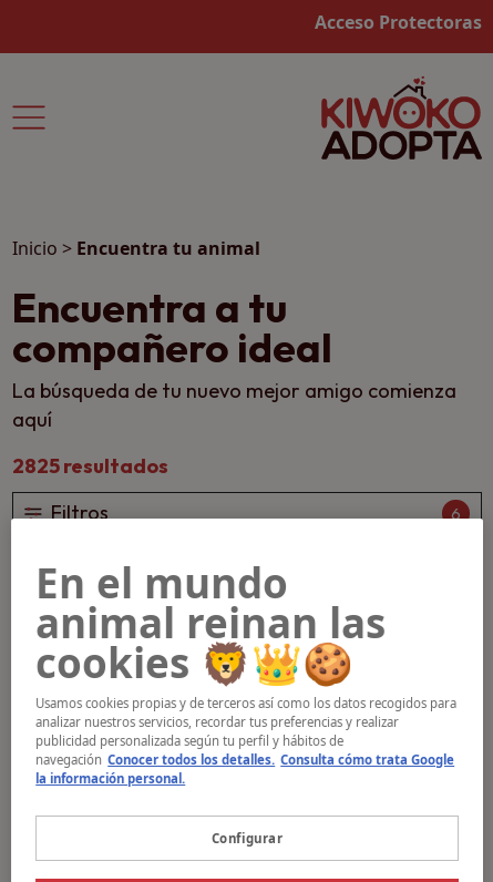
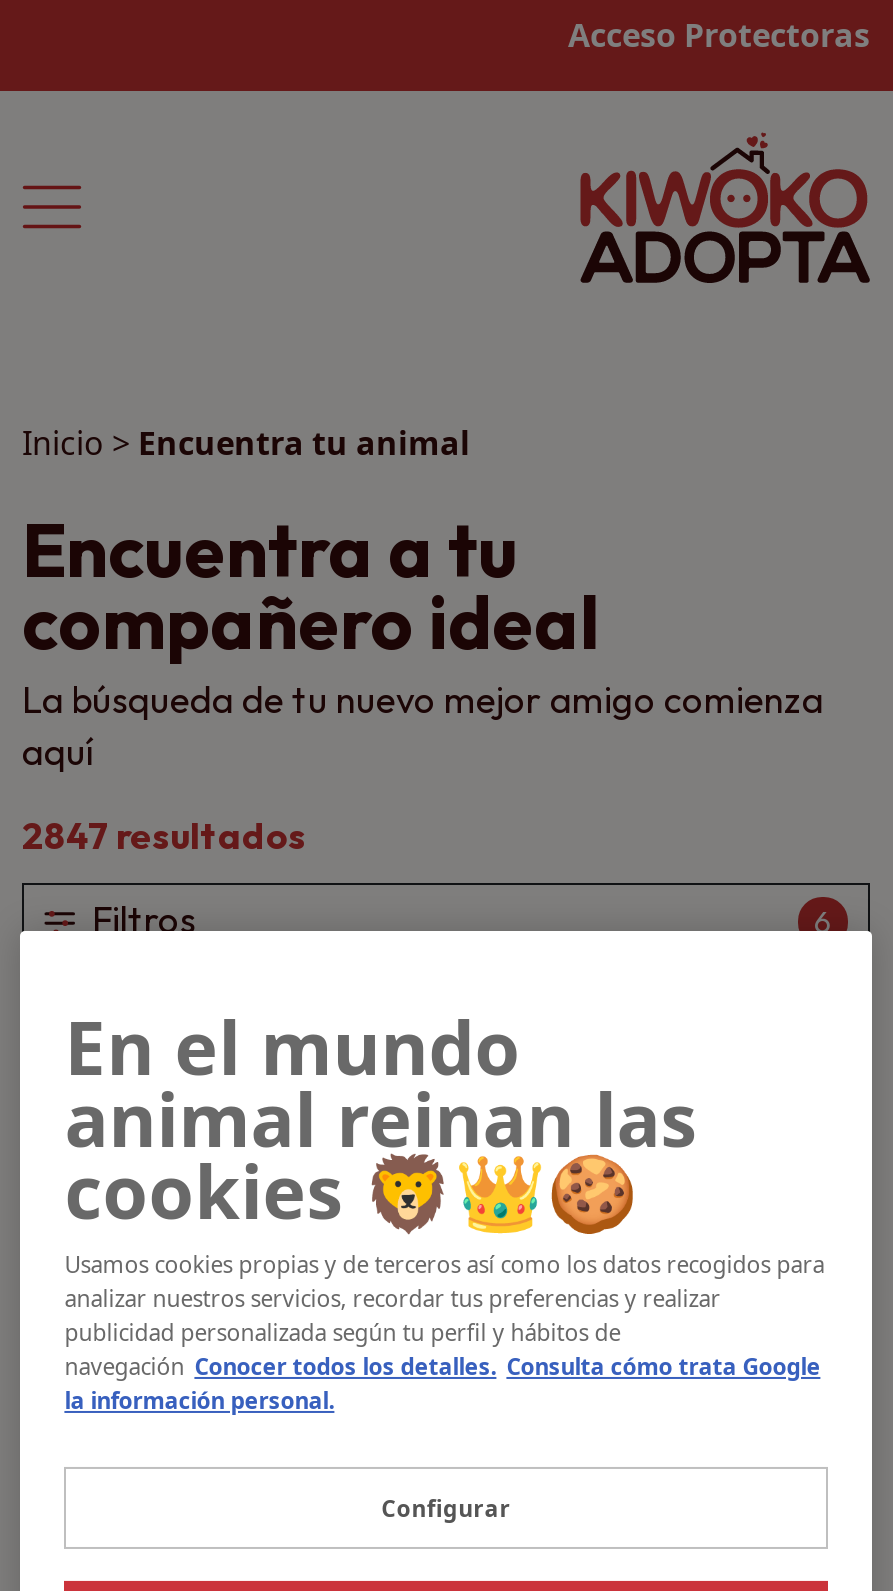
[12,453,168,479] 2825 resultados -> [22,813,306,859] 2847 resultados

